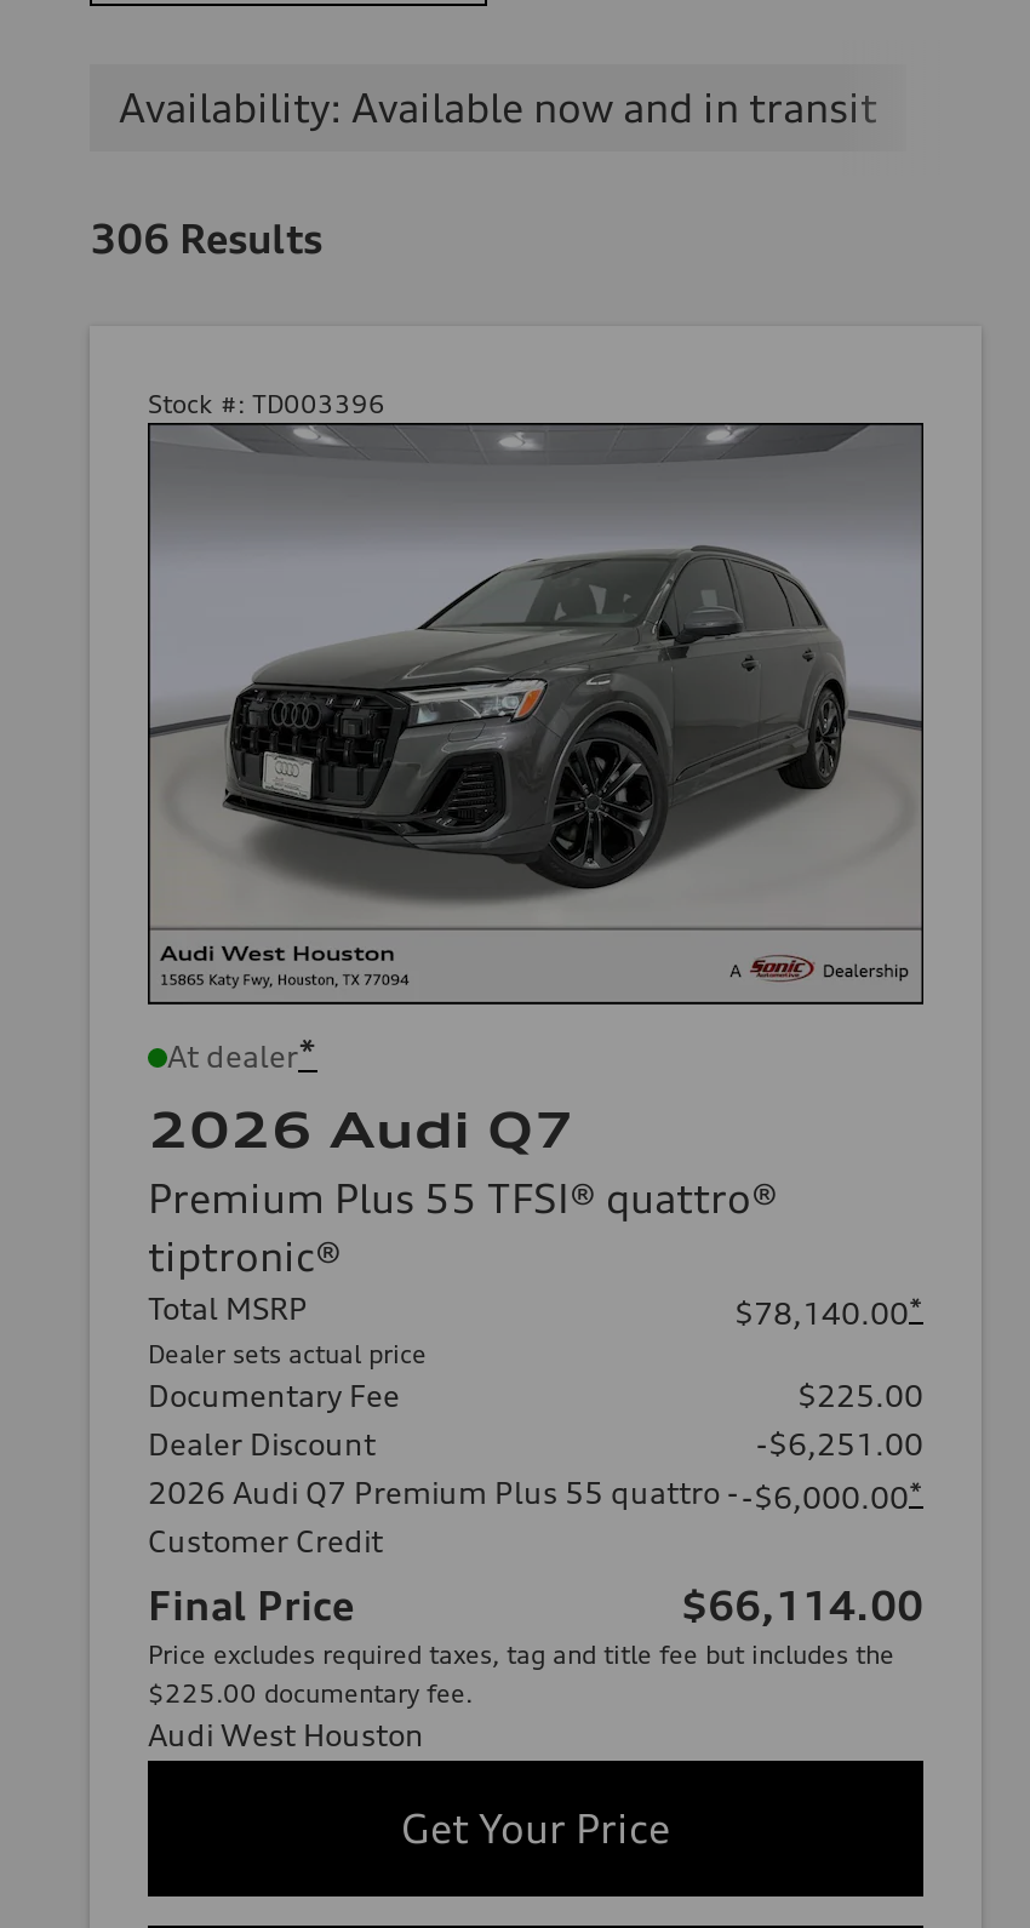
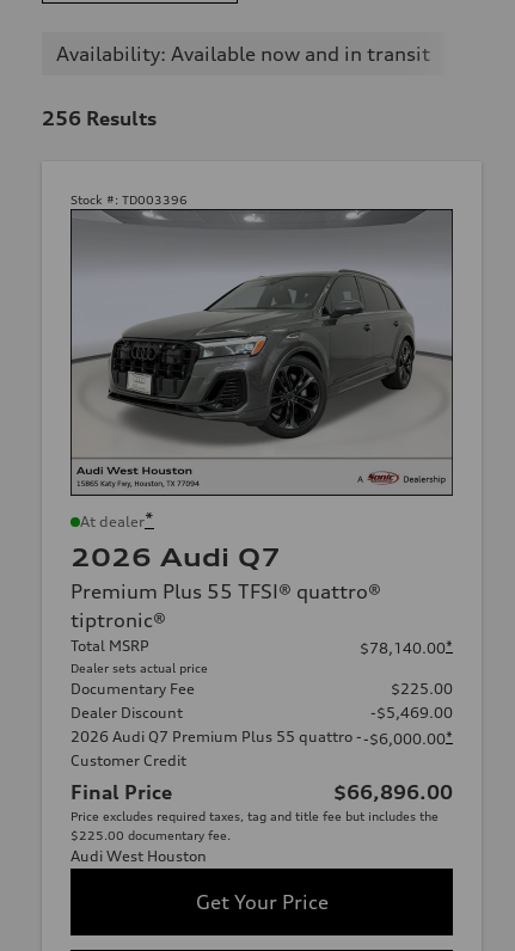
[90,214,322,263] 306 Results -> [42,106,157,130] 256 Results
[756,1426,923,1463] -$6,251.00 -> [370,704,453,722] -$5,469.00
[681,1581,923,1630] $66,114.00 -> [333,780,453,804] $66,896.00

